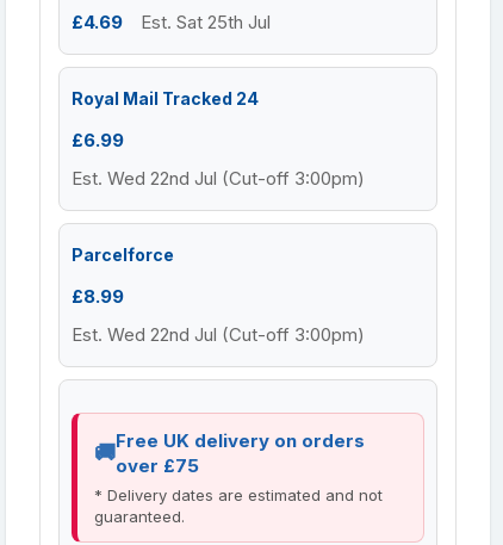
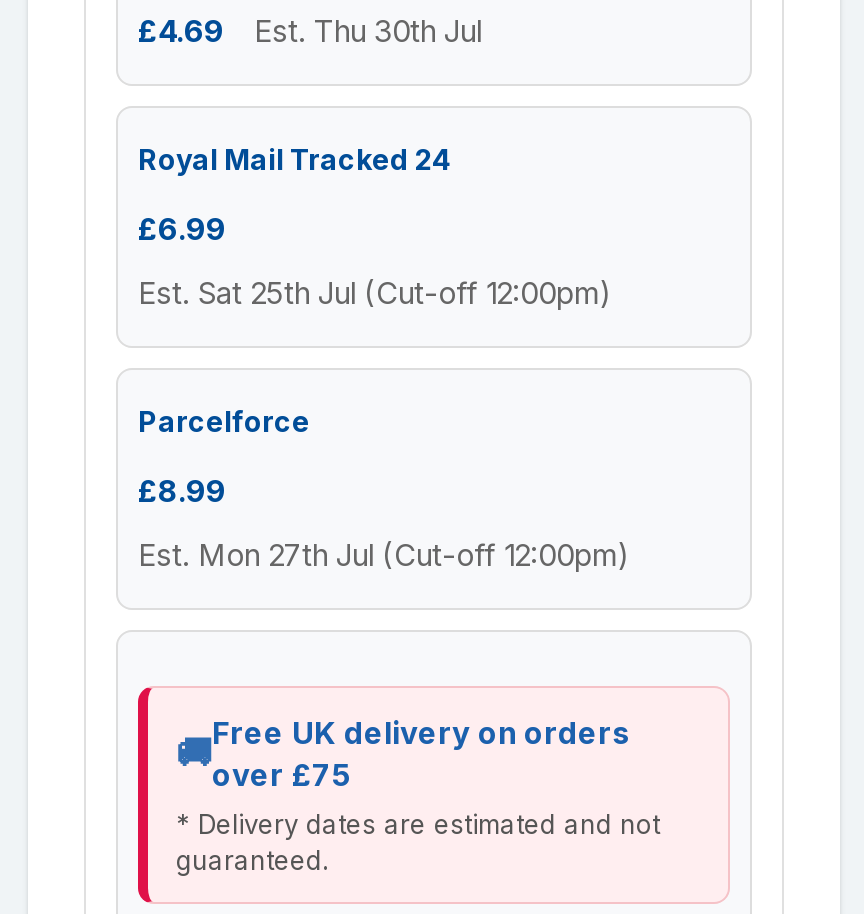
[72,10,271,33] £4.69 Est. Sat 25th Jul -> [138,11,482,49] £4.69 Est. Thu 30th Jul
[72,166,365,189] Est. Wed 22nd Jul (Cut-off 3:00pm) -> [138,273,612,311] Est. Sat 25th Jul (Cut-off 12:00pm)
[72,323,365,345] Est. Wed 22nd Jul (Cut-off 3:00pm) -> [138,535,630,573] Est. Mon 27th Jul (Cut-off 12:00pm)

